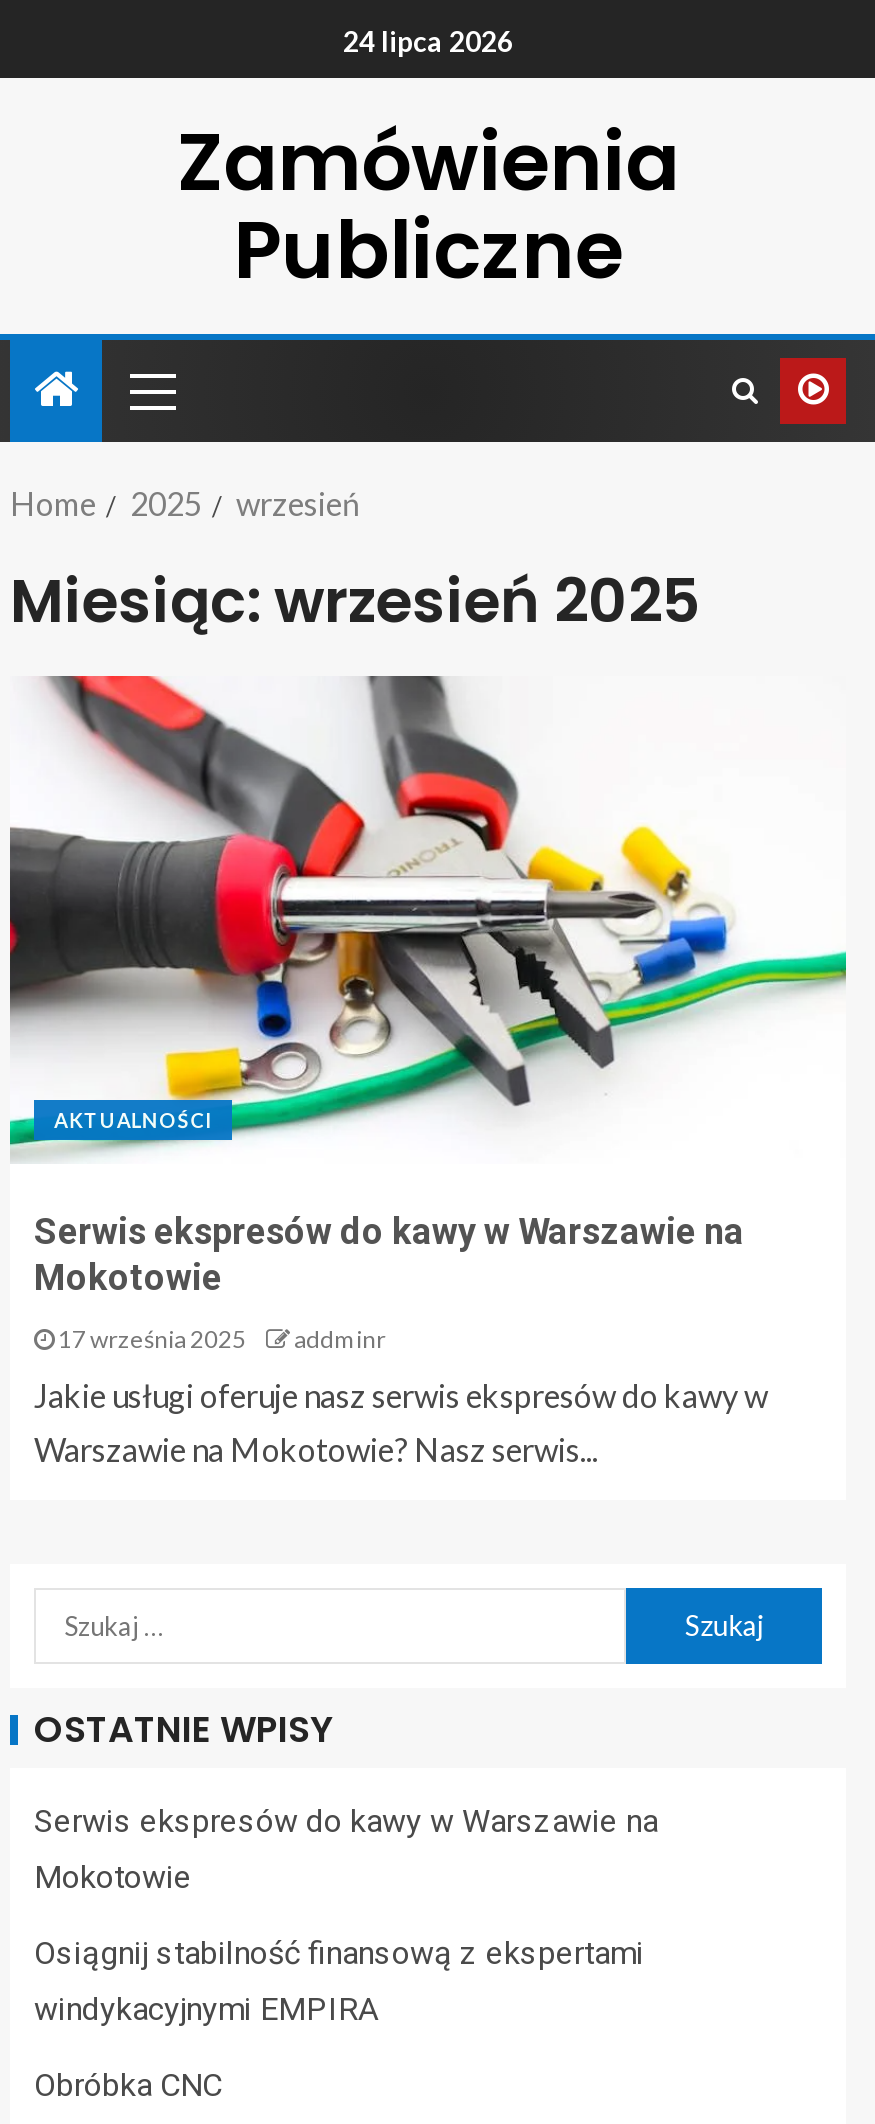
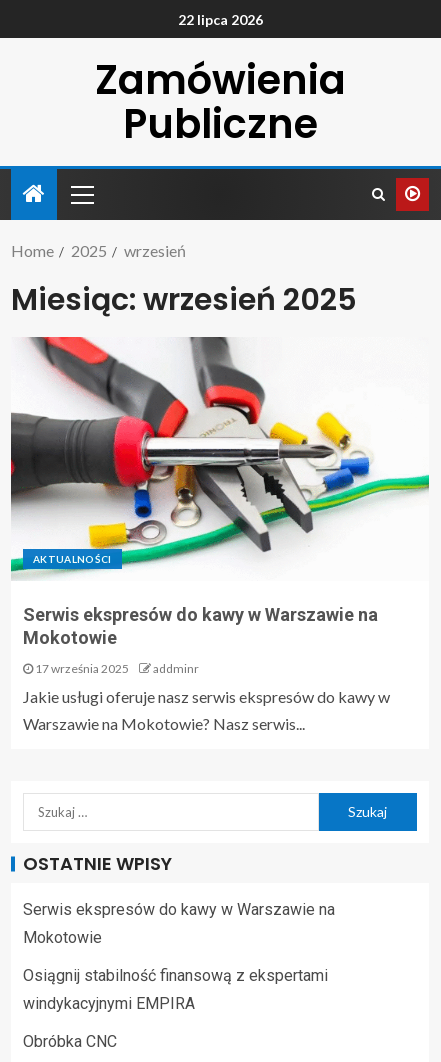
[343,24,513,58] 24 lipca 2026 -> [177,11,262,28] 22 lipca 2026

